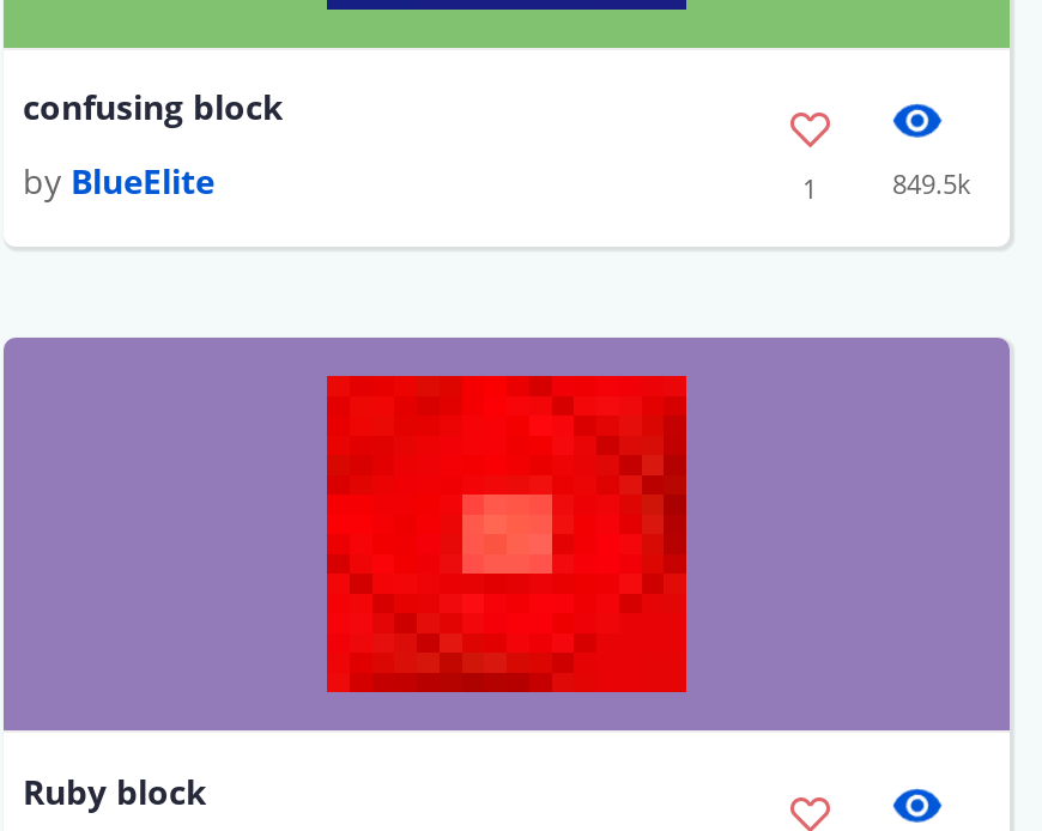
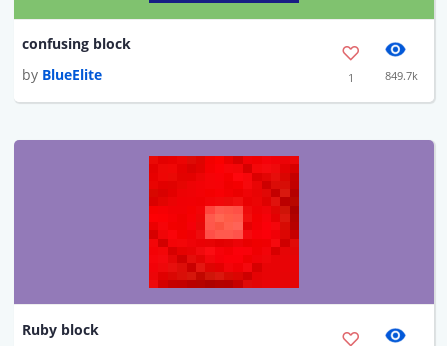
[892,166,971,202] 849.5k -> [385,68,418,83] 849.7k

